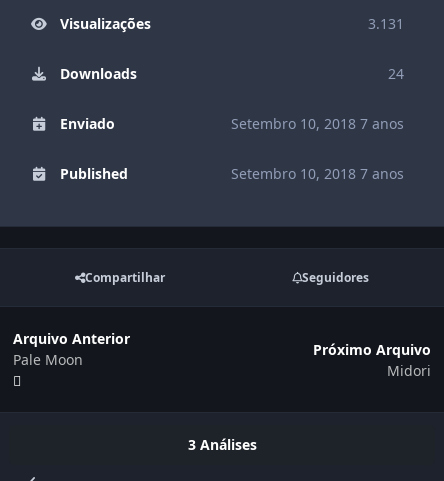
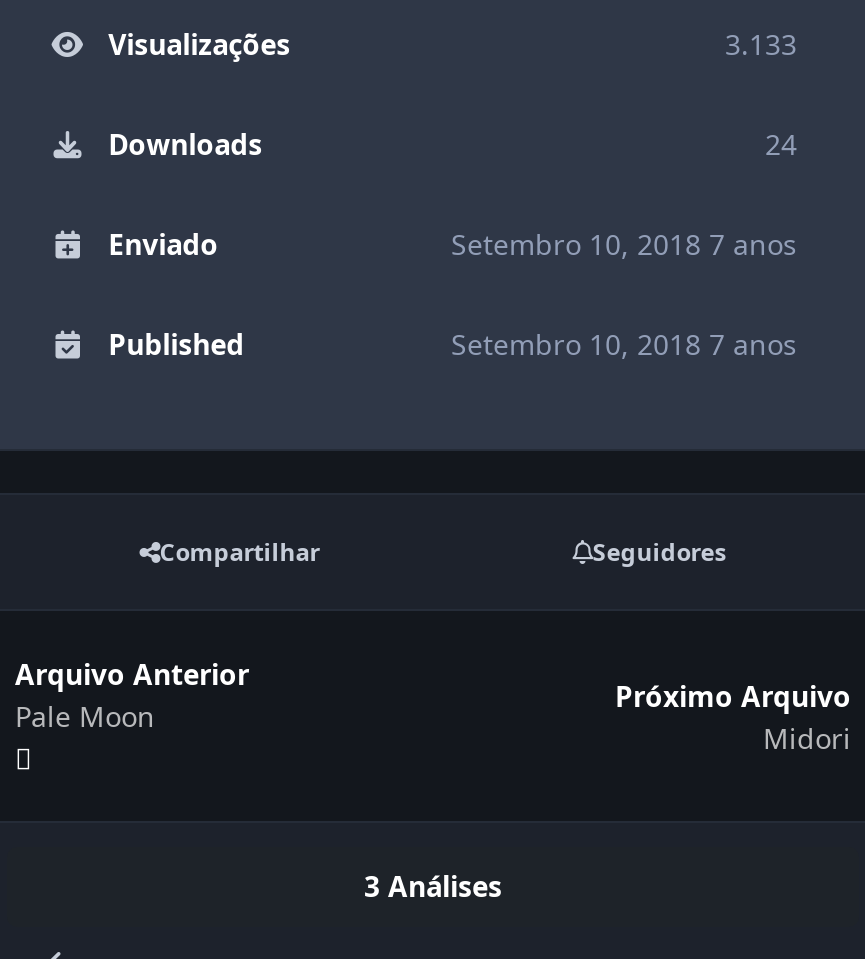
[368,14,404,33] 3.131 -> [725,24,797,62] 3.133

